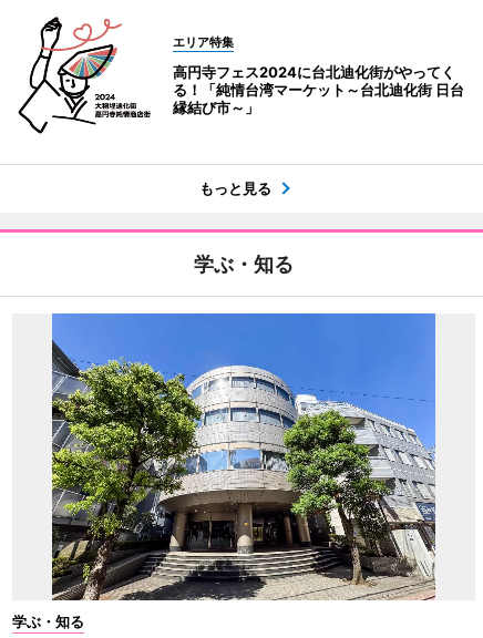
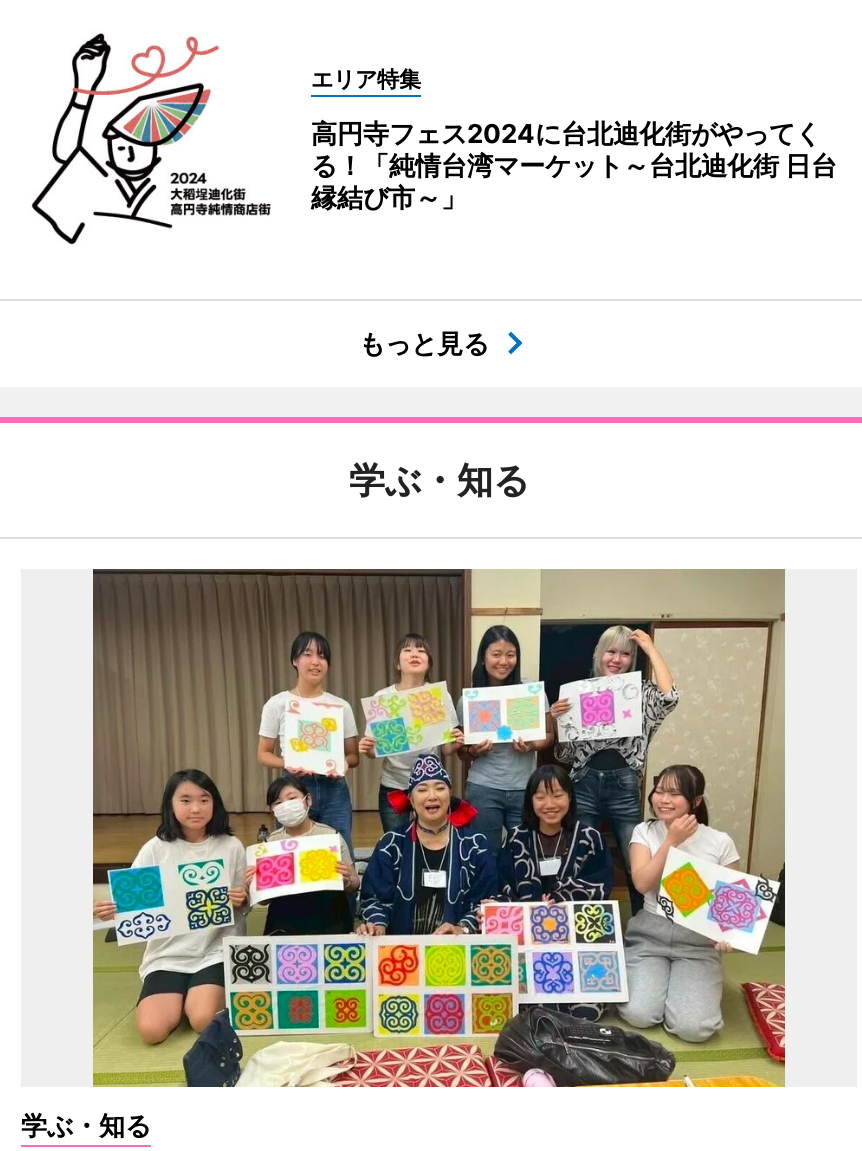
[51,312,436,601] [image] -> [91,567,787,1089] [image]

